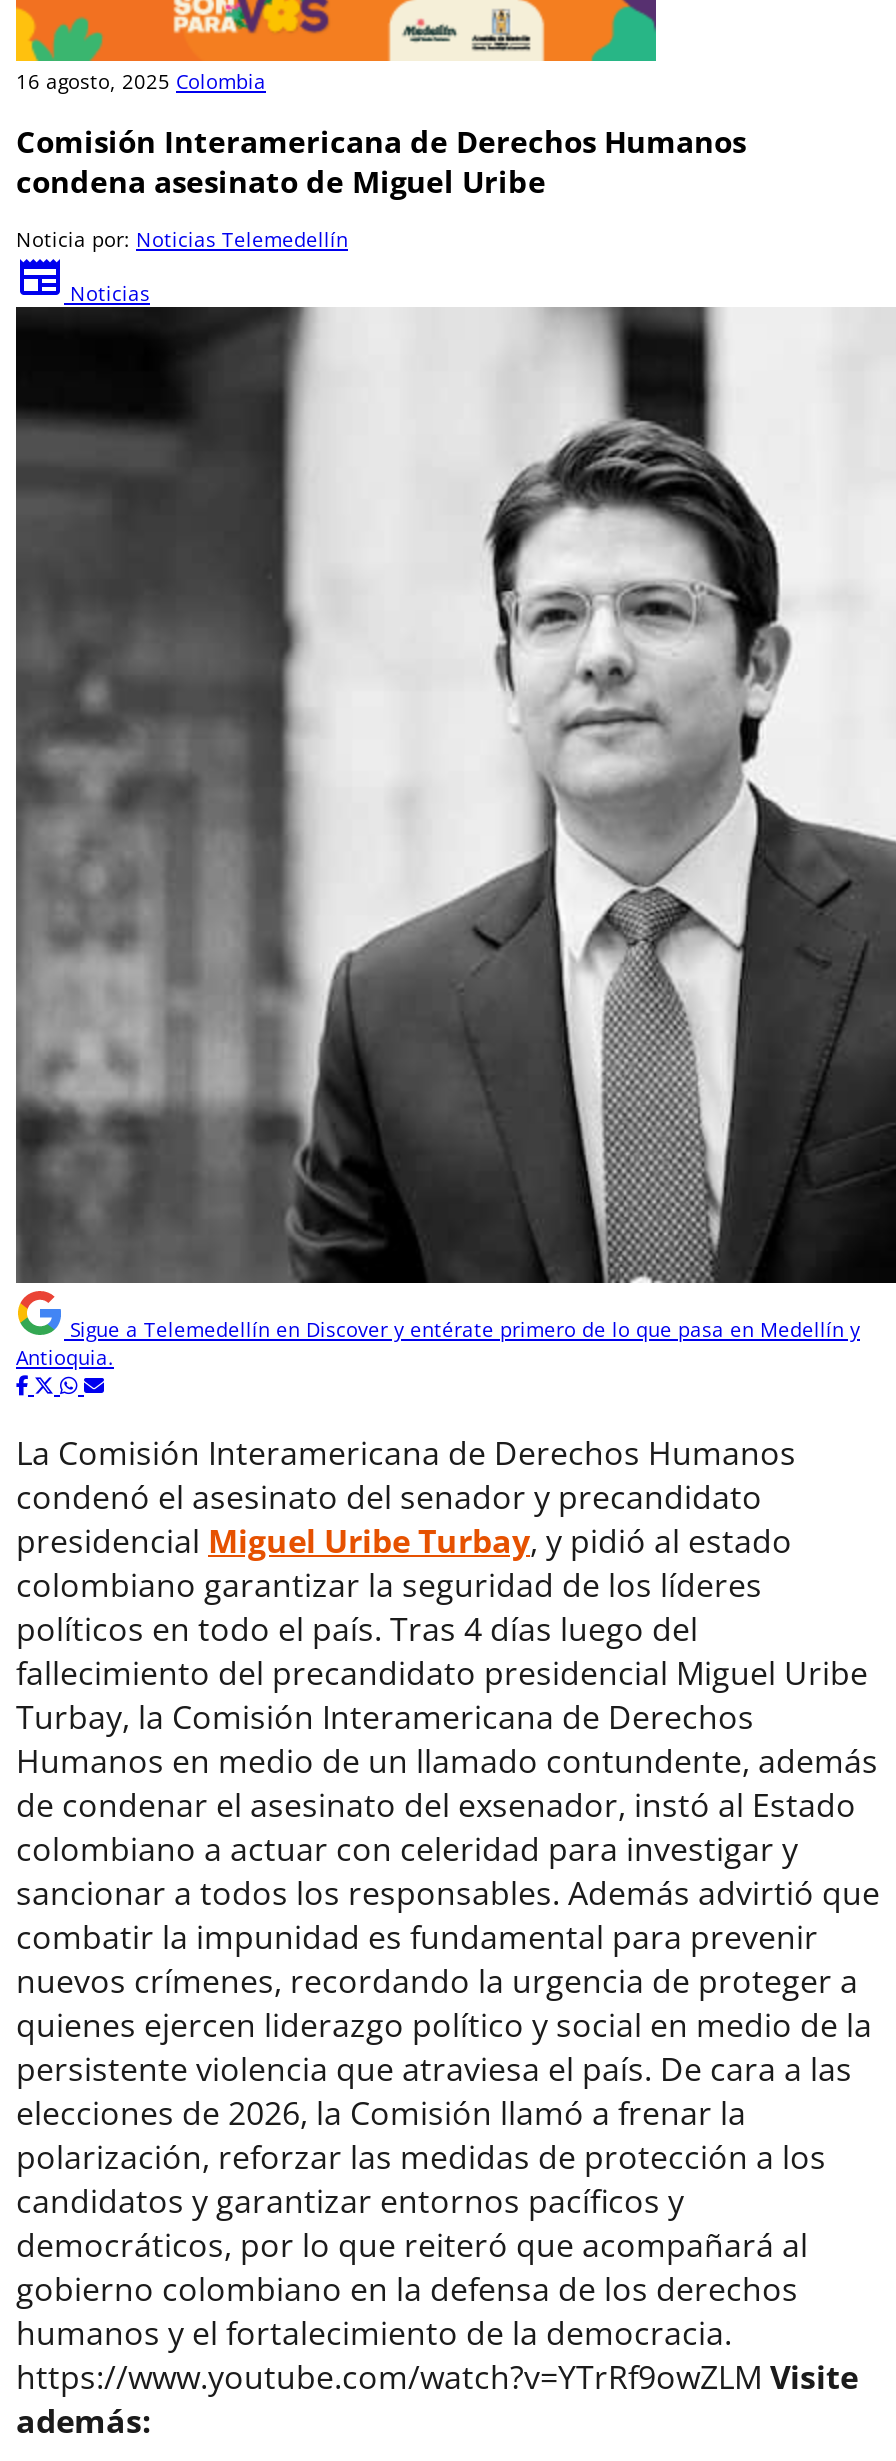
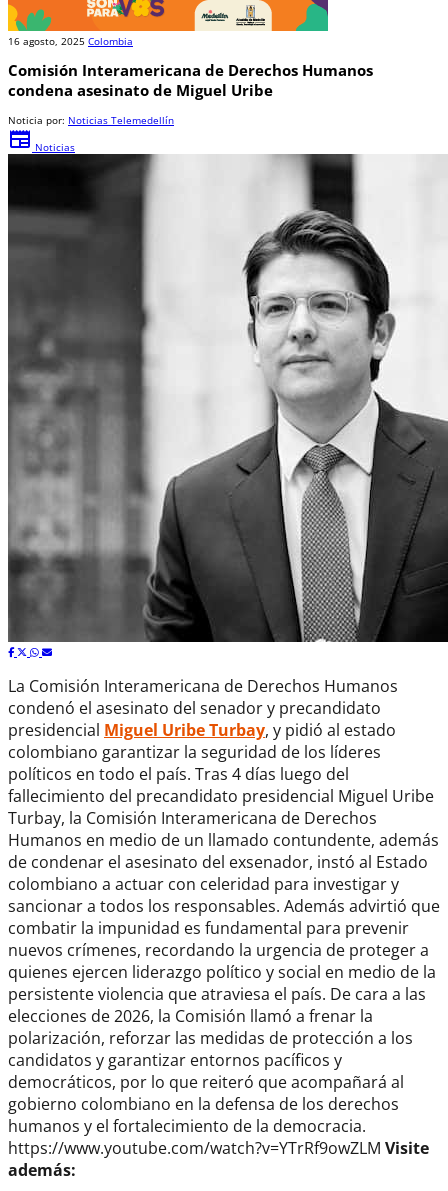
[16,1315,860,1371] Sigue a Telemedellín en Discover y entérate primero de lo que pasa en Medellín y | Antioquia. -> none

